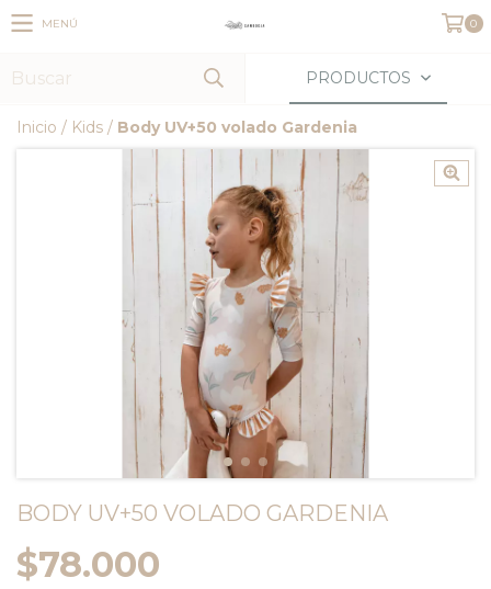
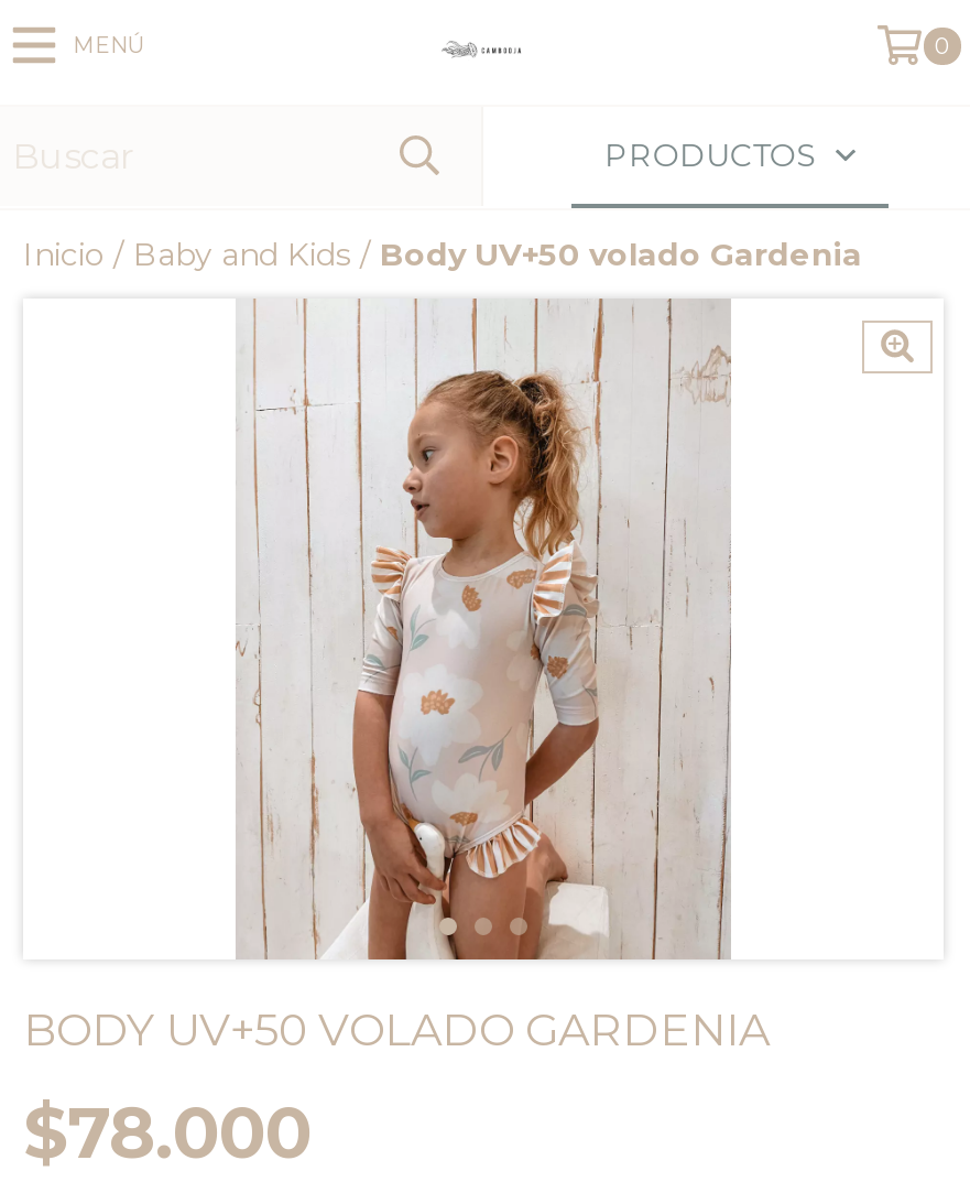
[16,117,357,137] Inicio / Kids / Body UV+50 volado Gardenia -> [23,235,862,274] Inicio / Baby and Kids / Body UV+50 volado Gardenia

